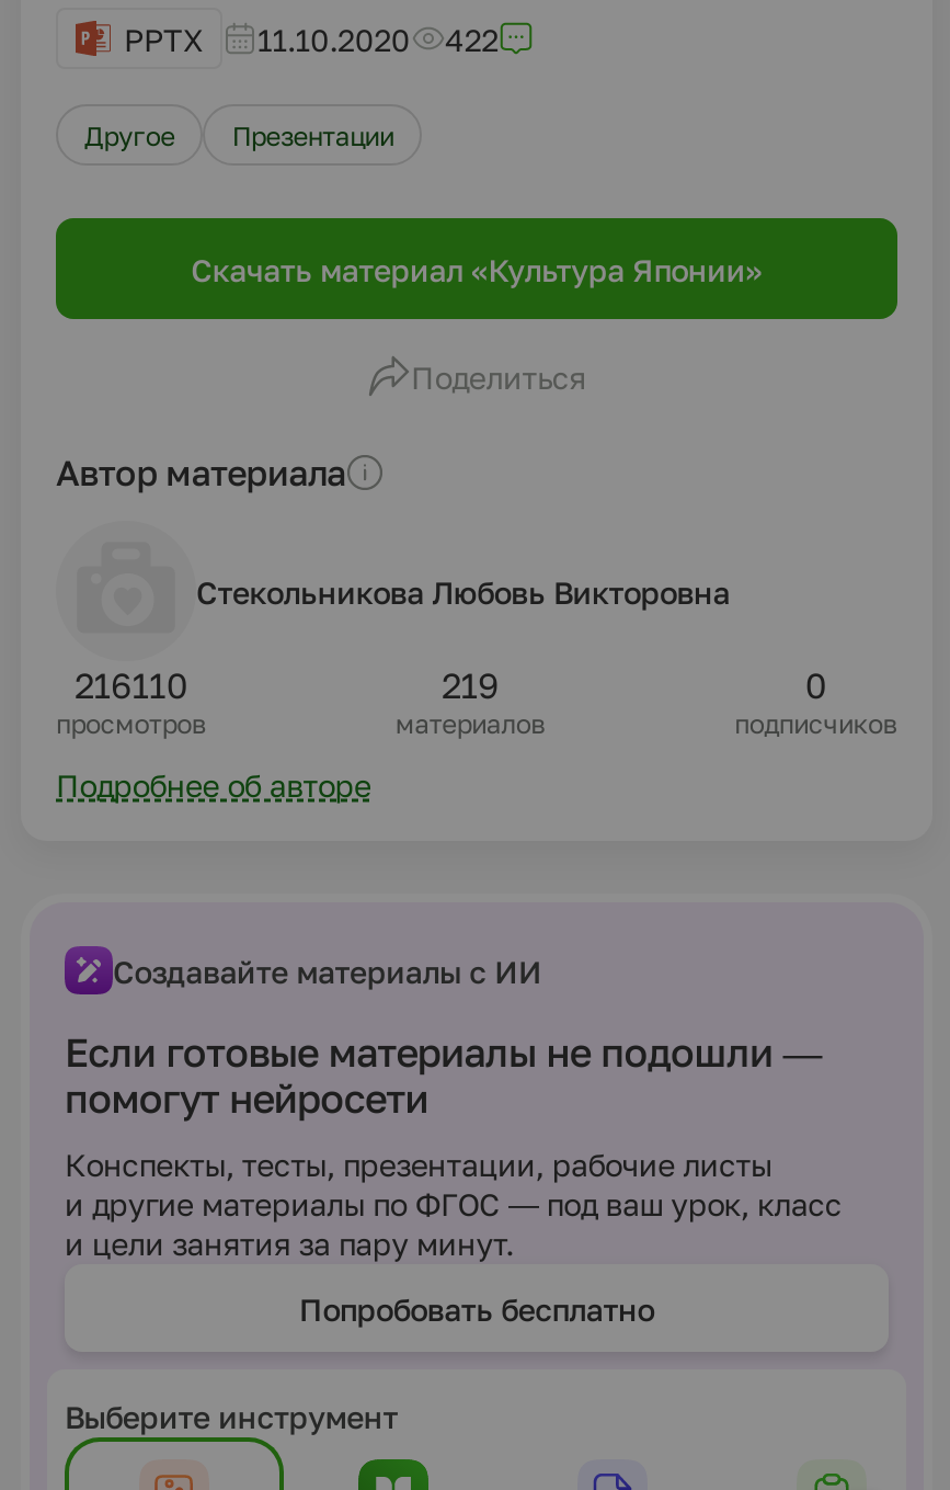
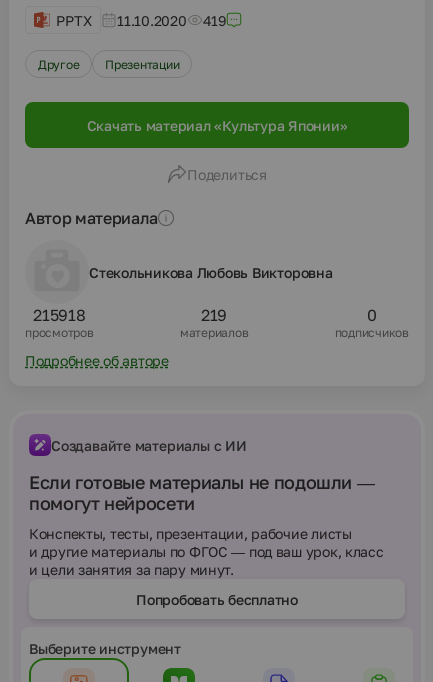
[124,20,498,57] PPTX 11.10.2020 422 -> [56,11,226,28] PPTX 11.10.2020 419
[75,663,188,707] 216110 -> [33,305,86,325] 215918

